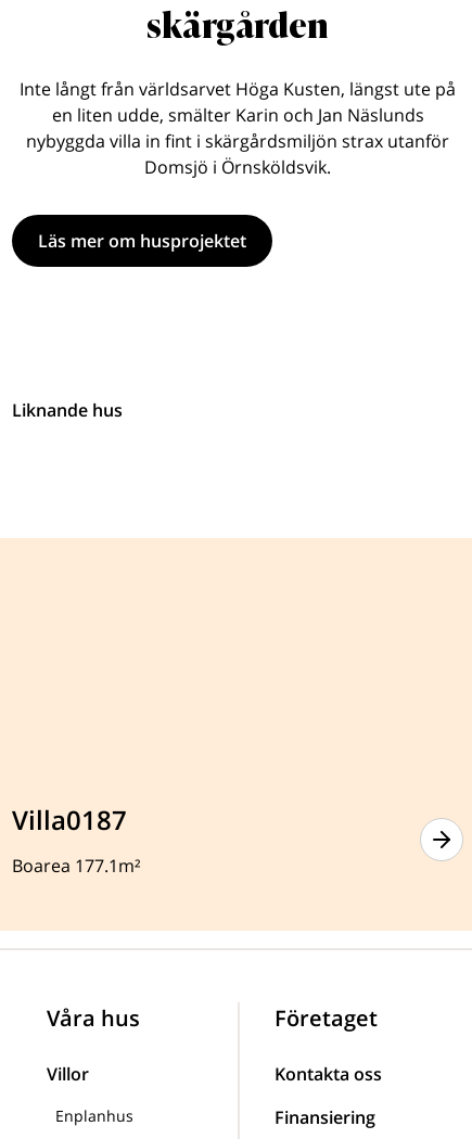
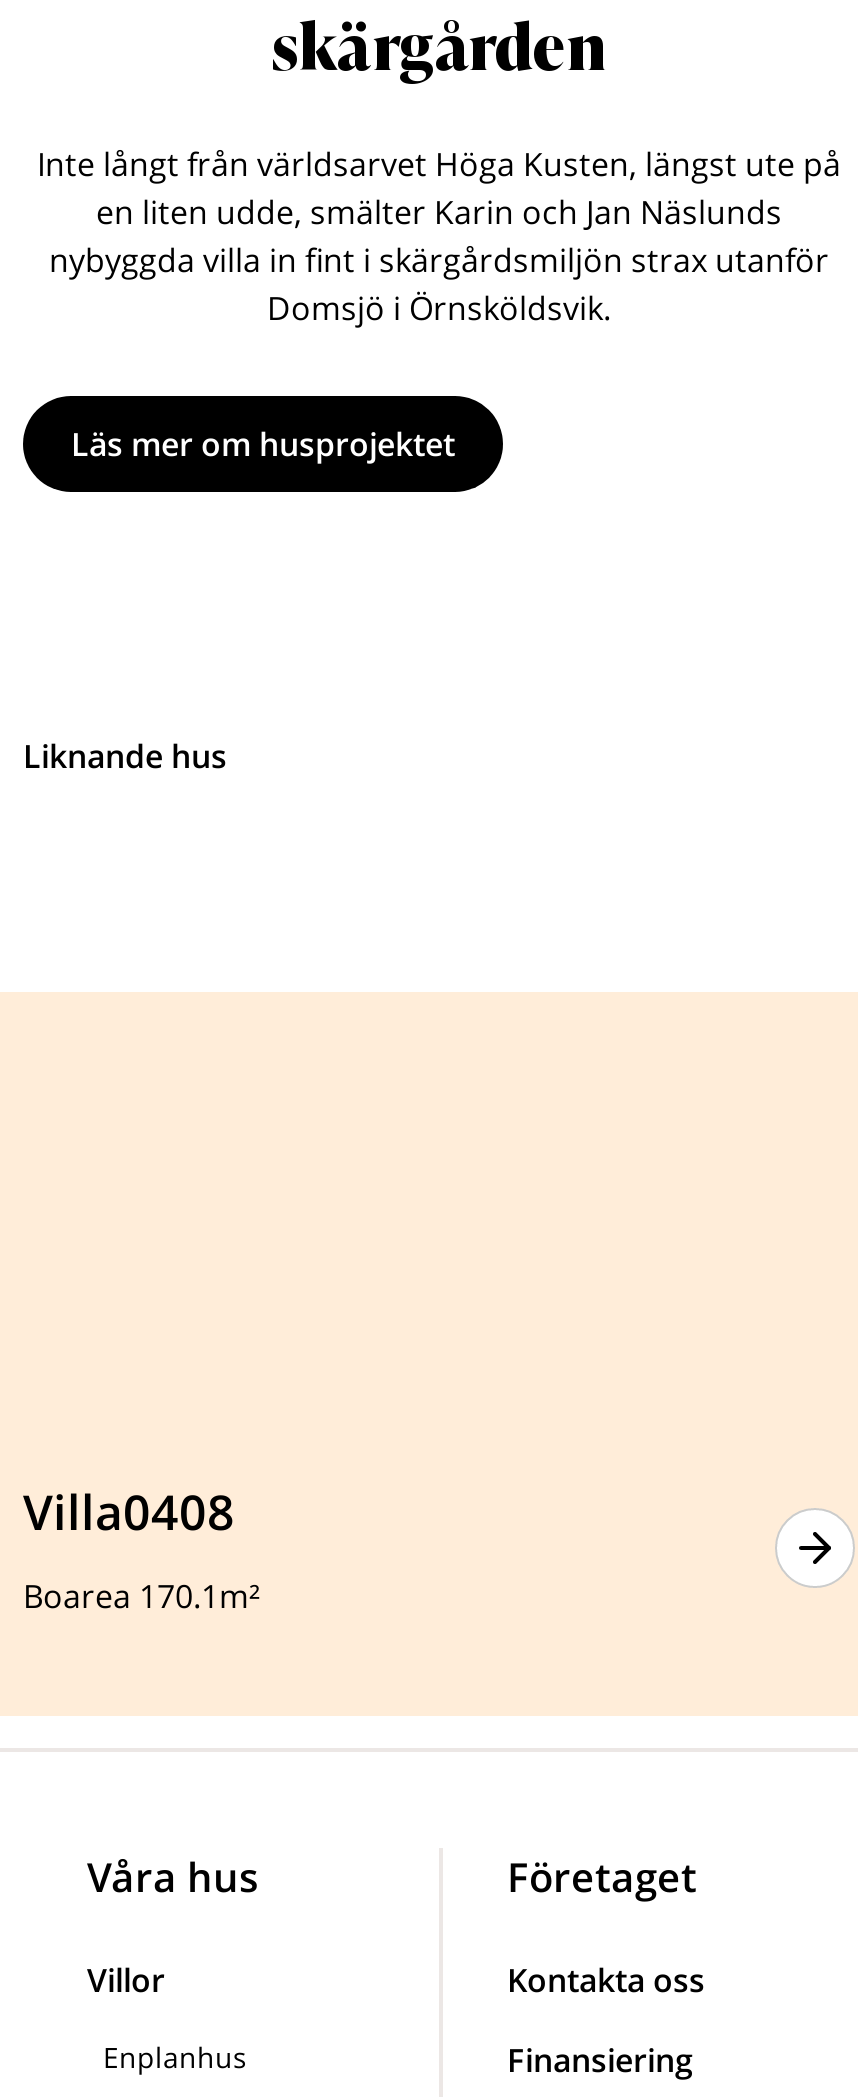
[12,801,127,837] Villa0187 -> [23,1478,235,1544] Villa0408
[12,853,141,877] Boarea 177.1m² -> [23,1574,261,1618] Boarea 170.1m²

